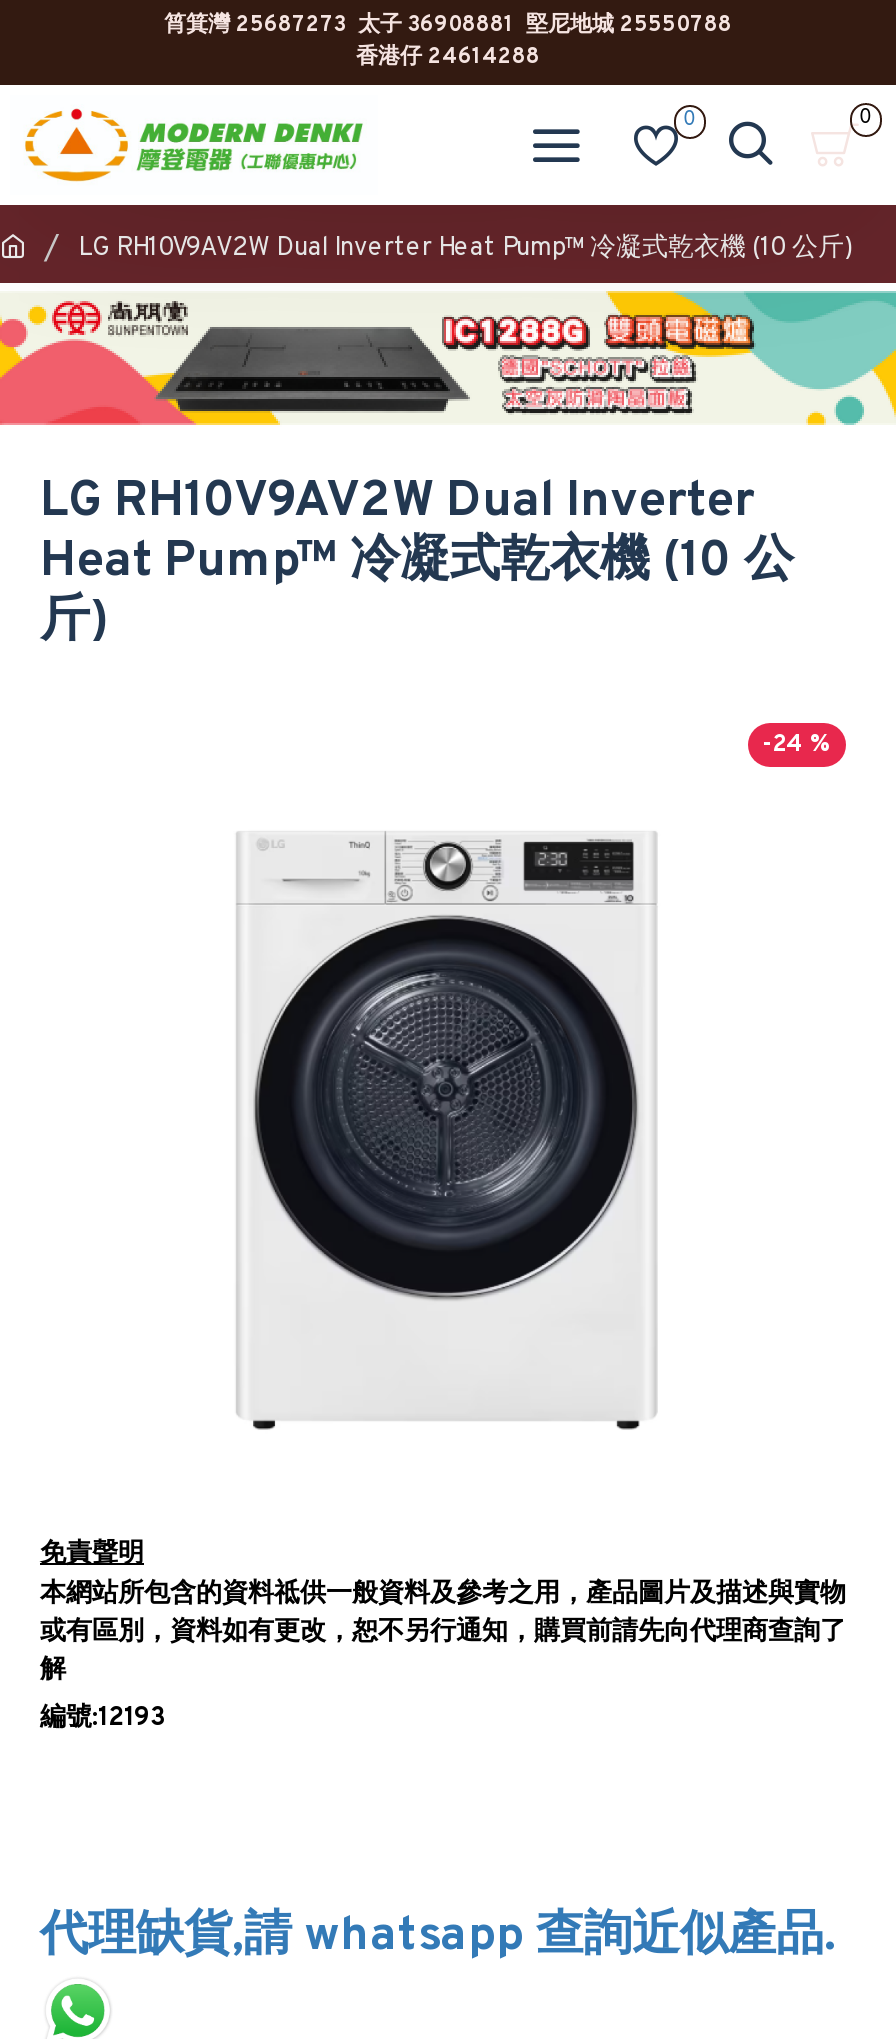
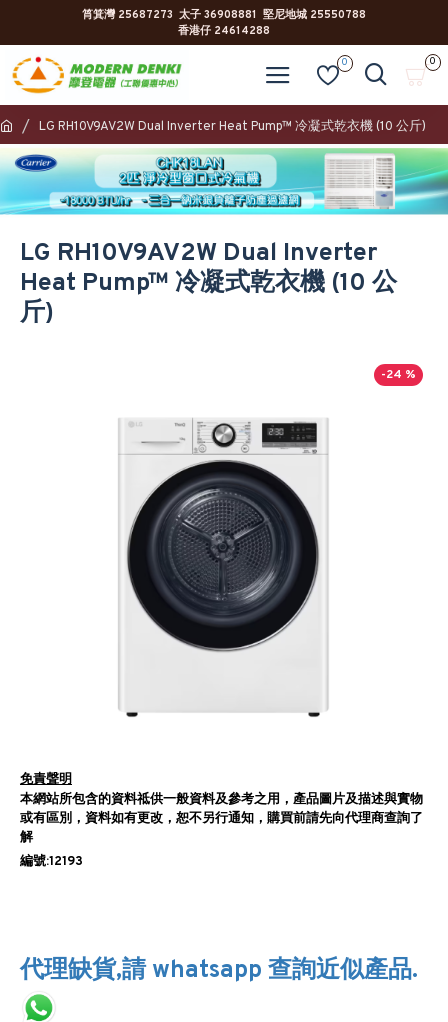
[6,289,890,427] [image] -> [3,148,445,216] [image]

